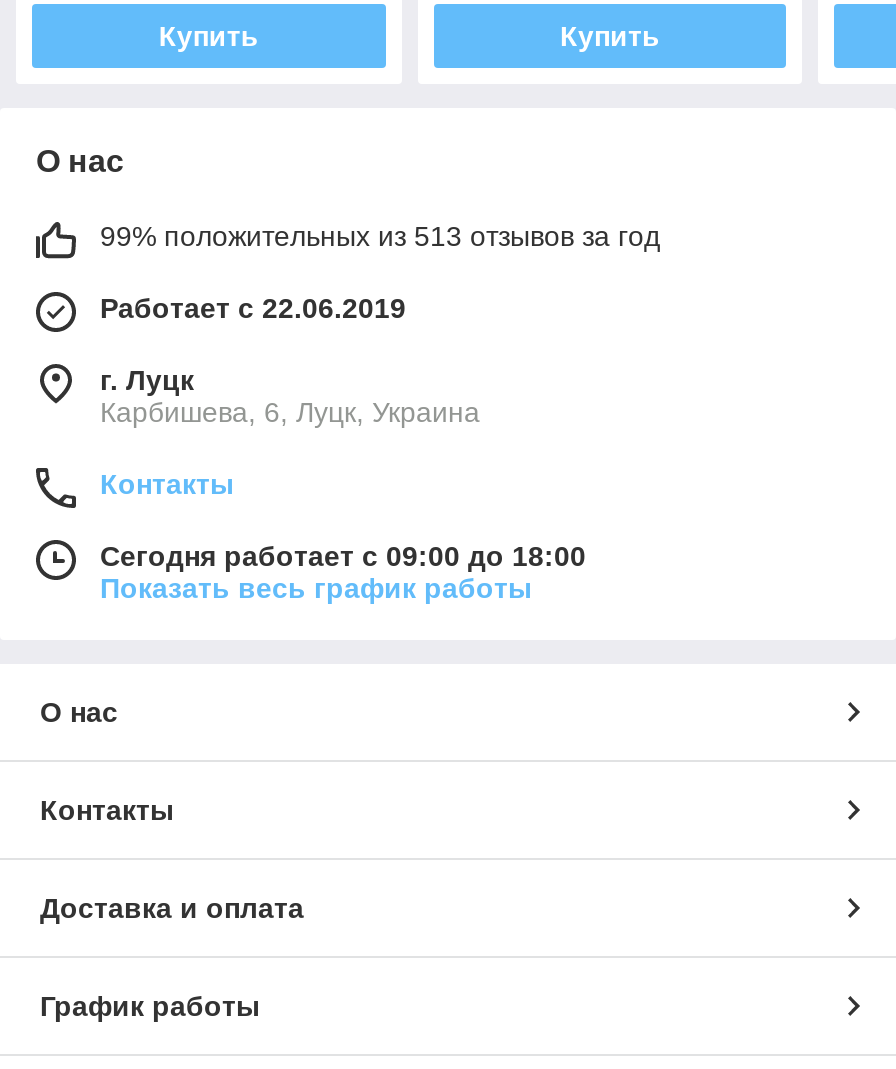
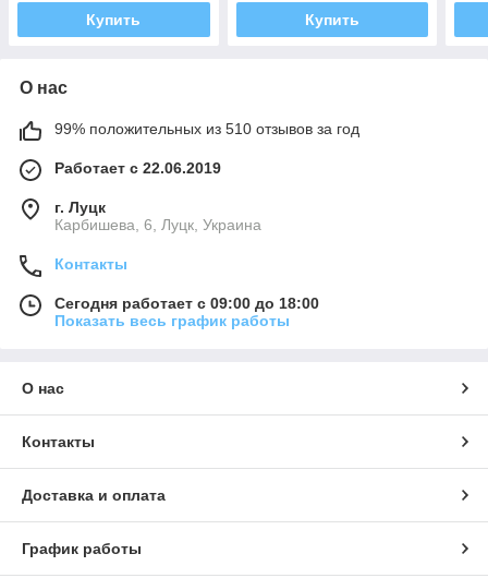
[100,220,660,252] 99% положительных из 513 отзывов за год -> [54,120,359,138] 99% положительных из 510 отзывов за год

